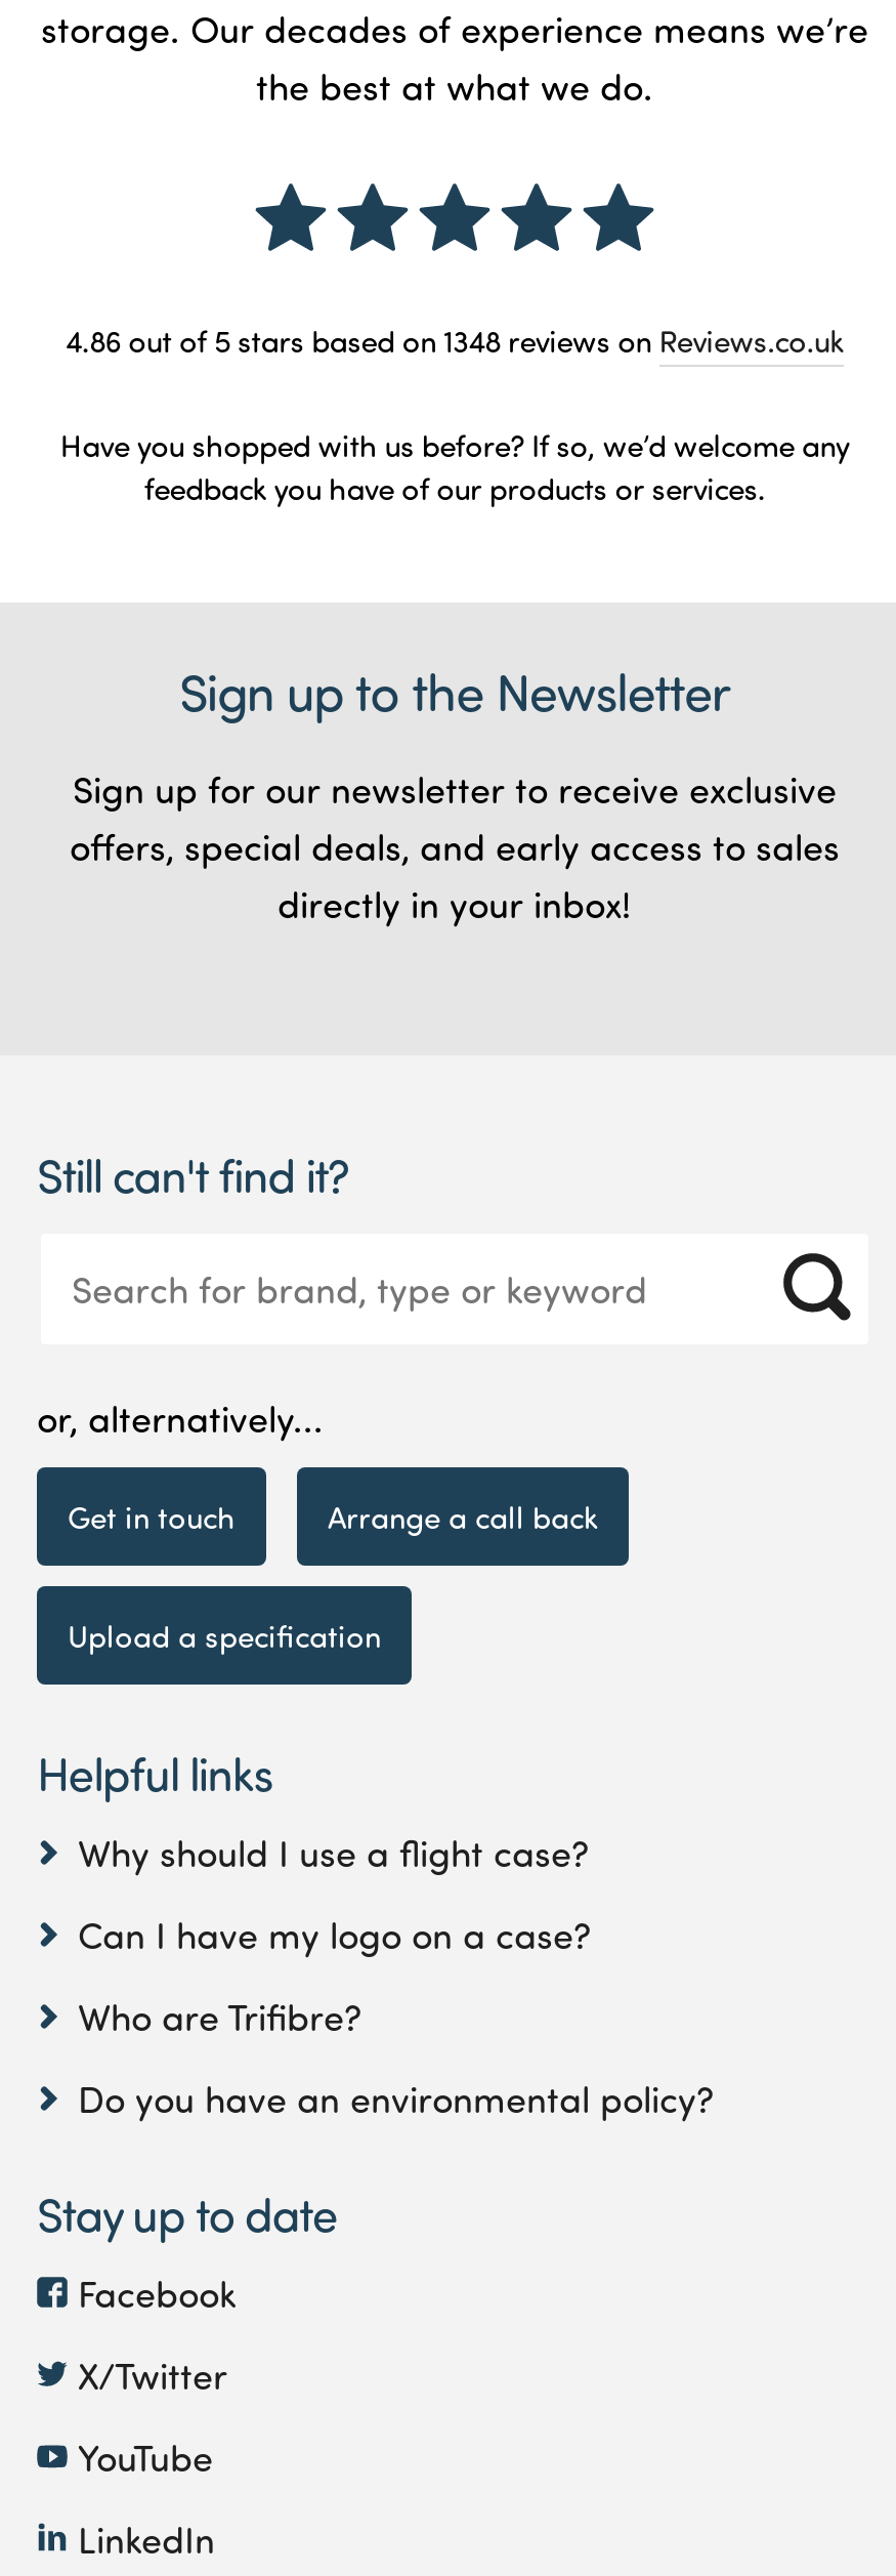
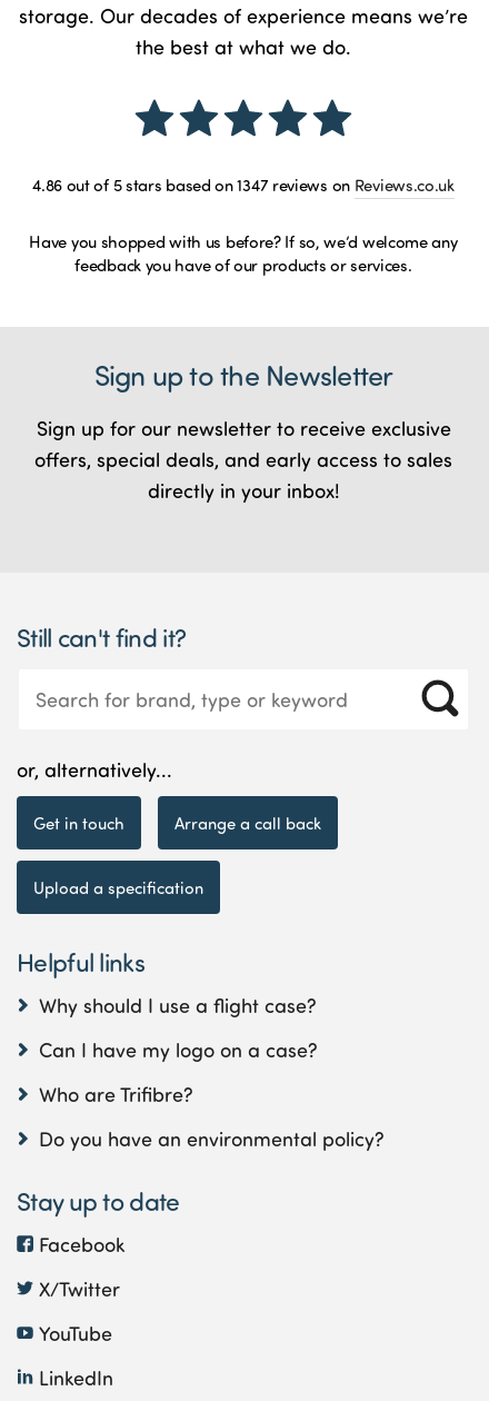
[66,320,843,361] 4.86 out of 5 stars based on 1348 reviews on Reviews.co.uk -> [32,174,454,196] 4.86 out of 5 stars based on 1347 reviews on Reviews.co.uk

